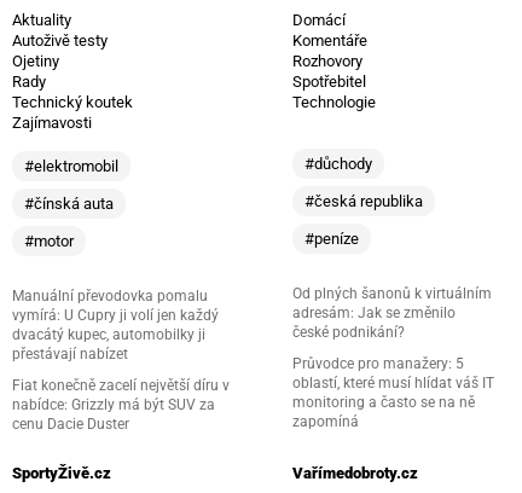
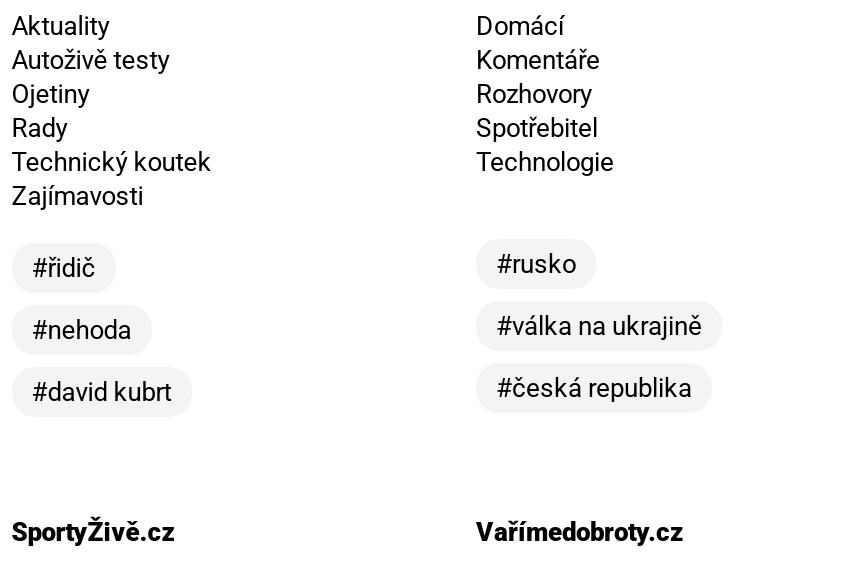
[12,157,229,432] #elektromobil | #čínská auta | #motor | Manuální převodovka pomalu | vymírá: U Cupry ji volí jen každý | dvacátý kupec, automobilky ji | přestávají nabízet | Fiat konečně zacelí největší díru v | nabídce: Grizzly má být SUV za | cenu Dacie Duster -> [32,252,172,406] #řidič | #nehoda | #david kubrt
[304,154,372,172] #důchody -> [496,248,702,340] #rusko | #válka na ukrajině
moved [304,192,423,210] -> [496,372,692,402]: #česká republika
[292,229,494,430] #peníze | Od plných šanonů k virtuálním | adresám: Jak se změnilo | české podnikání? | Průvodce pro manažery: 5 | oblastí, které musí hlídat váš IT | monitoring a často se na ně | zapomíná -> none

